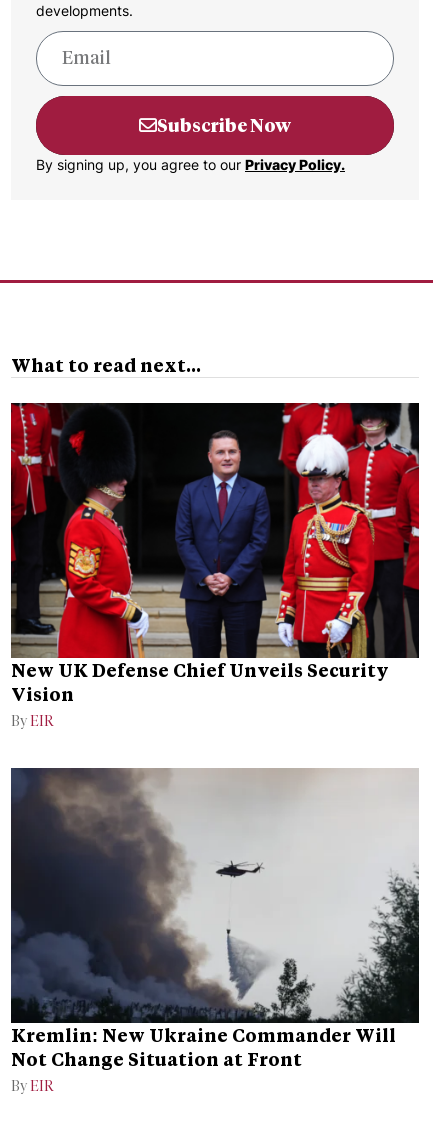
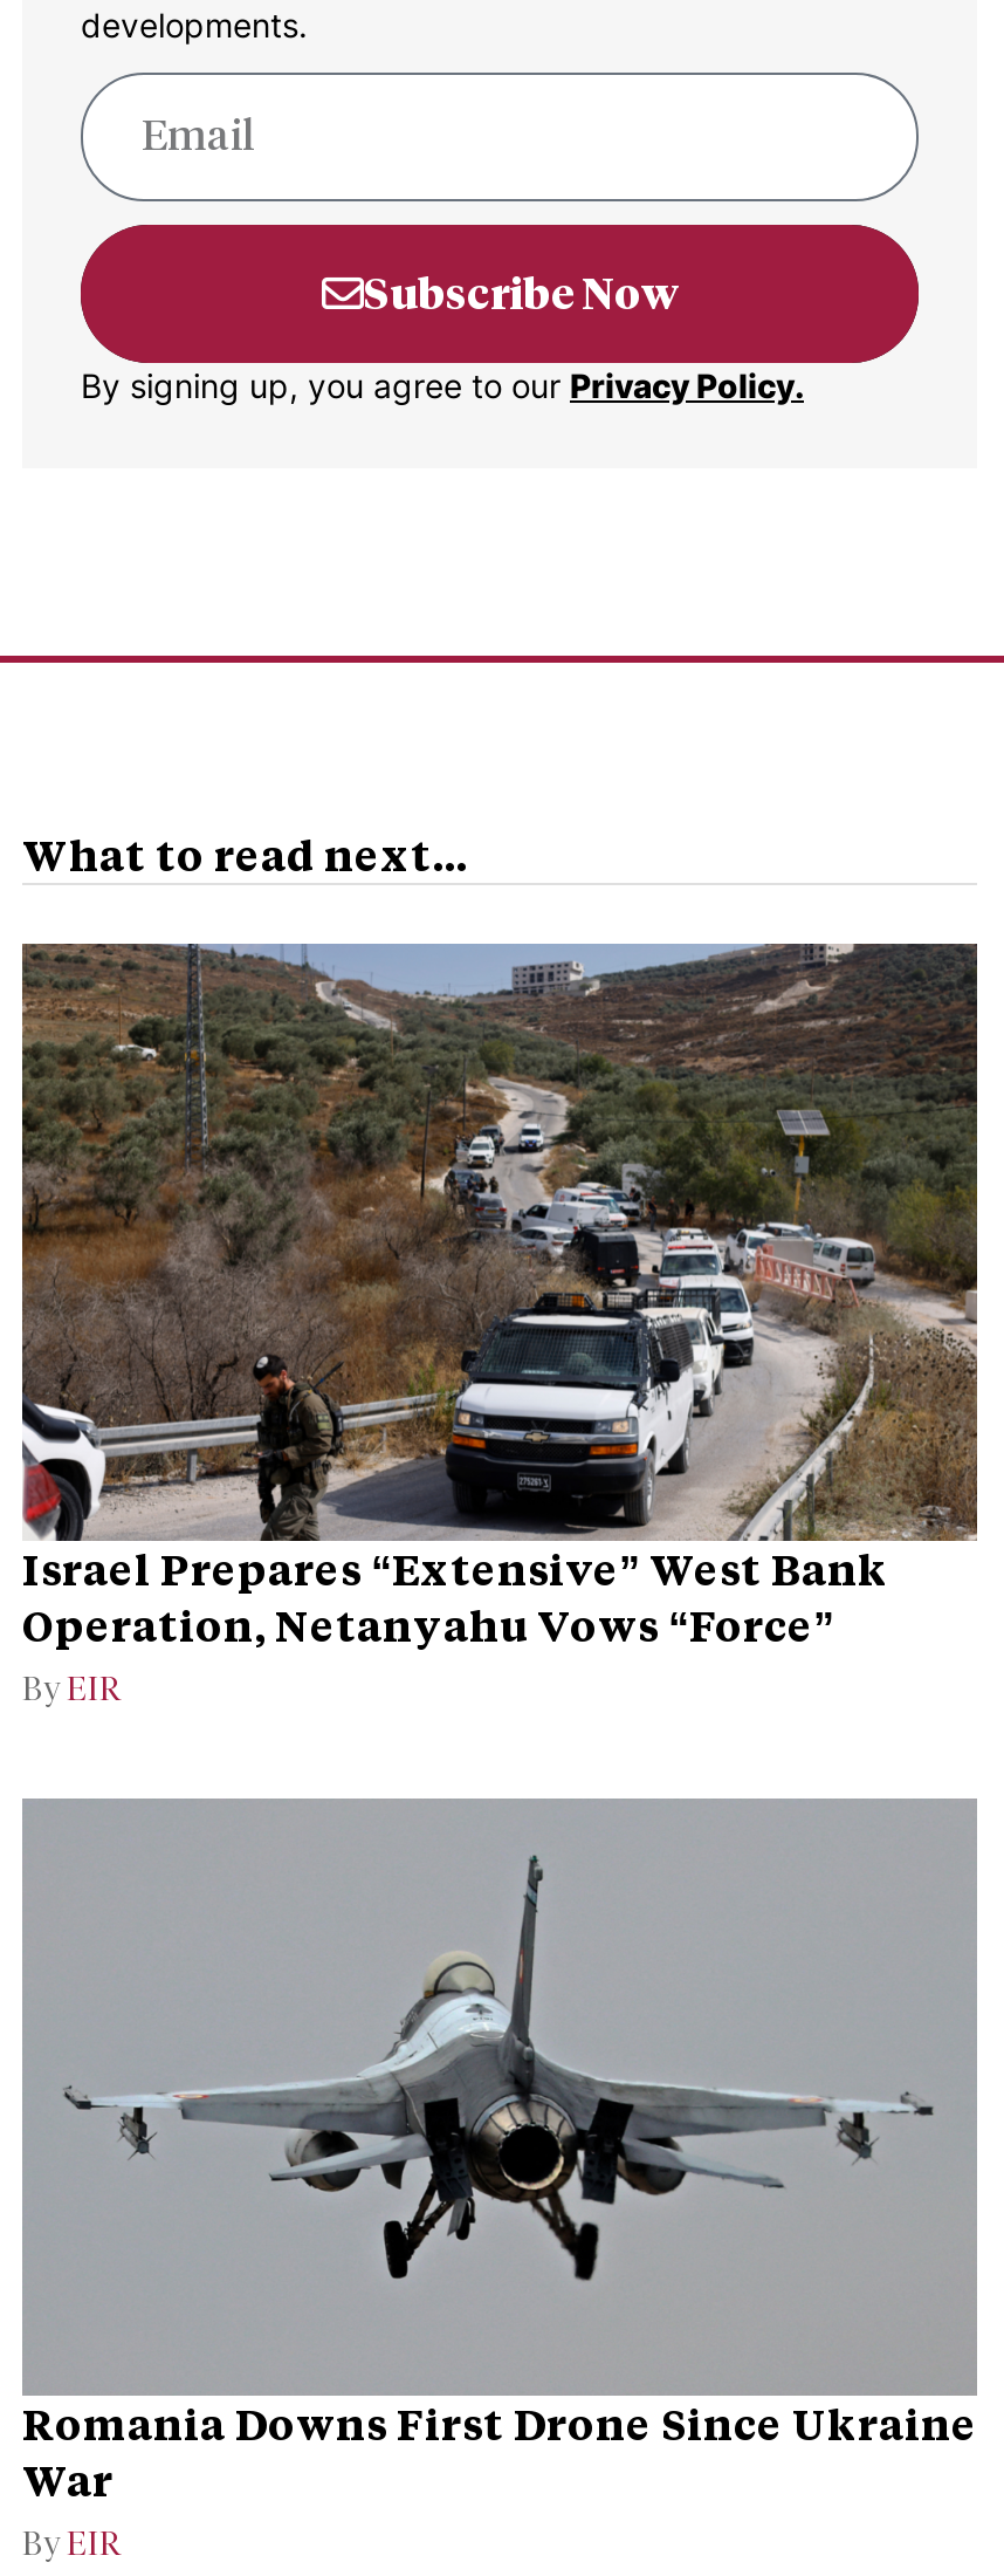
[10,402,420,706] [image] | New UK Defense Chief Unveils Security | Vision -> [20,941,979,1653] [image] | Israel Prepares “Extensive” West Bank | Operation, Netanyahu Vows “Force”
[11,768,419,1071] [image] | Kremlin: New Ukraine Commander Will | Not Change Situation at Front -> [22,1799,977,2508] [image] | Romania Downs First Drone Since Ukraine | War

